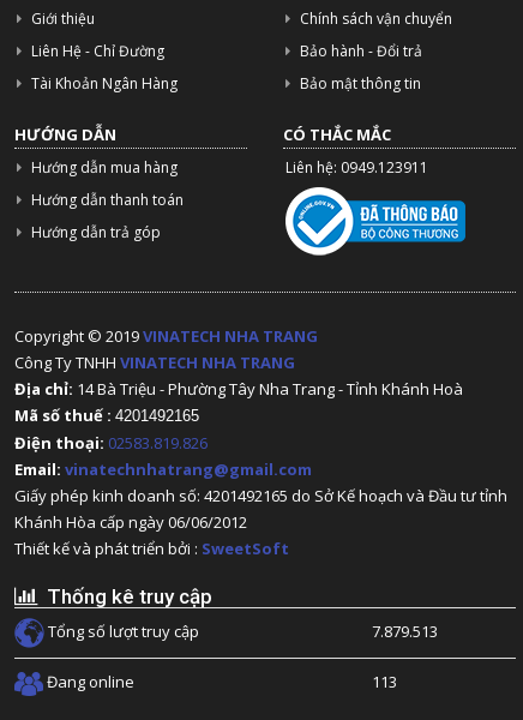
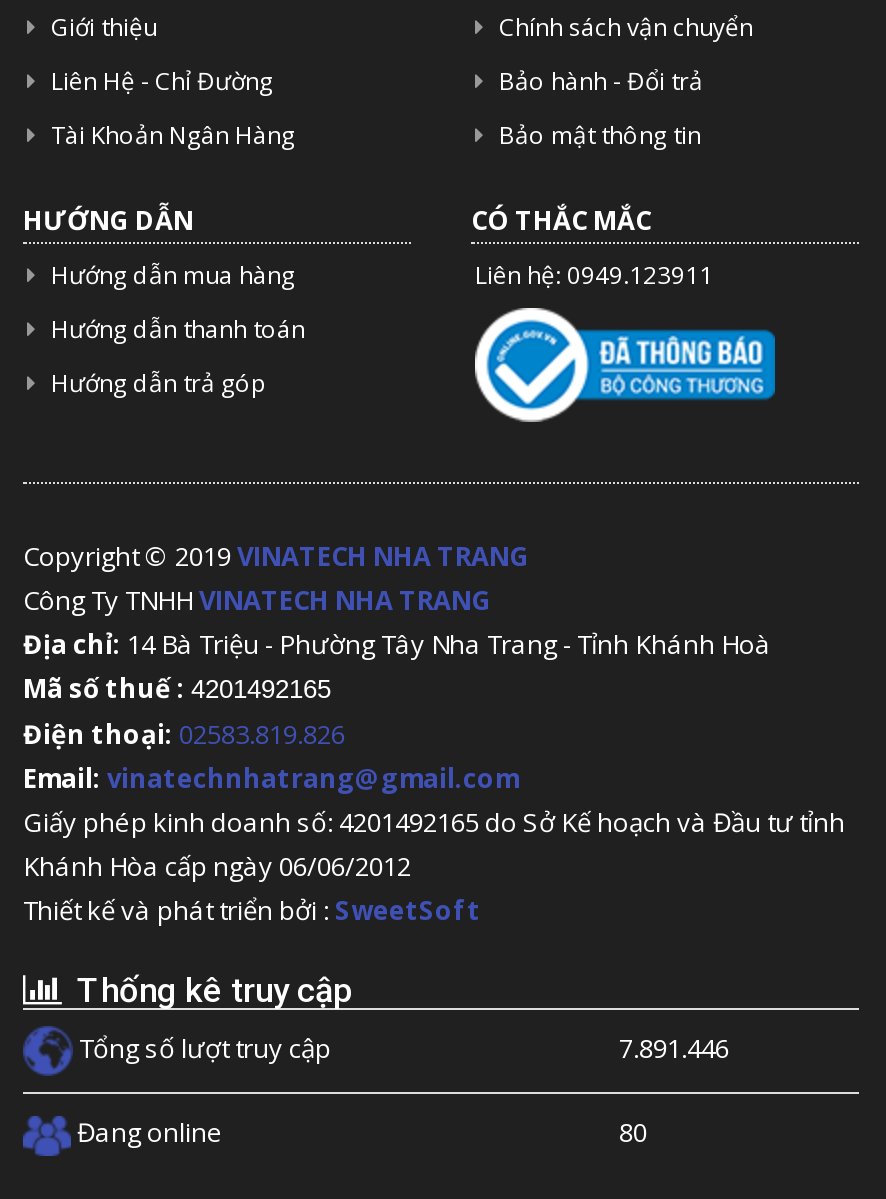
[372,621,438,642] 7.879.513 -> [619,1031,729,1067] 7.891.446
[372,671,397,693] 113 -> [619,1115,647,1151] 80

